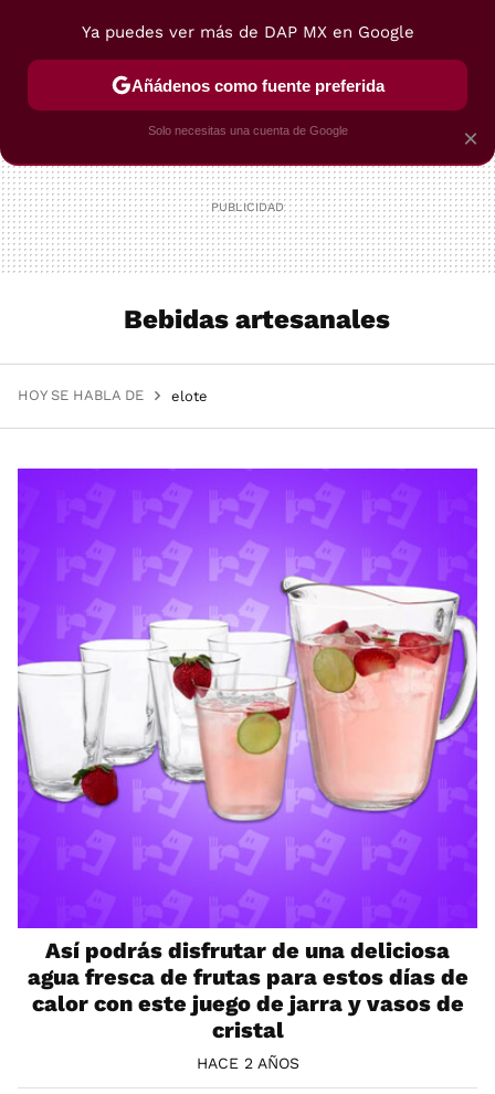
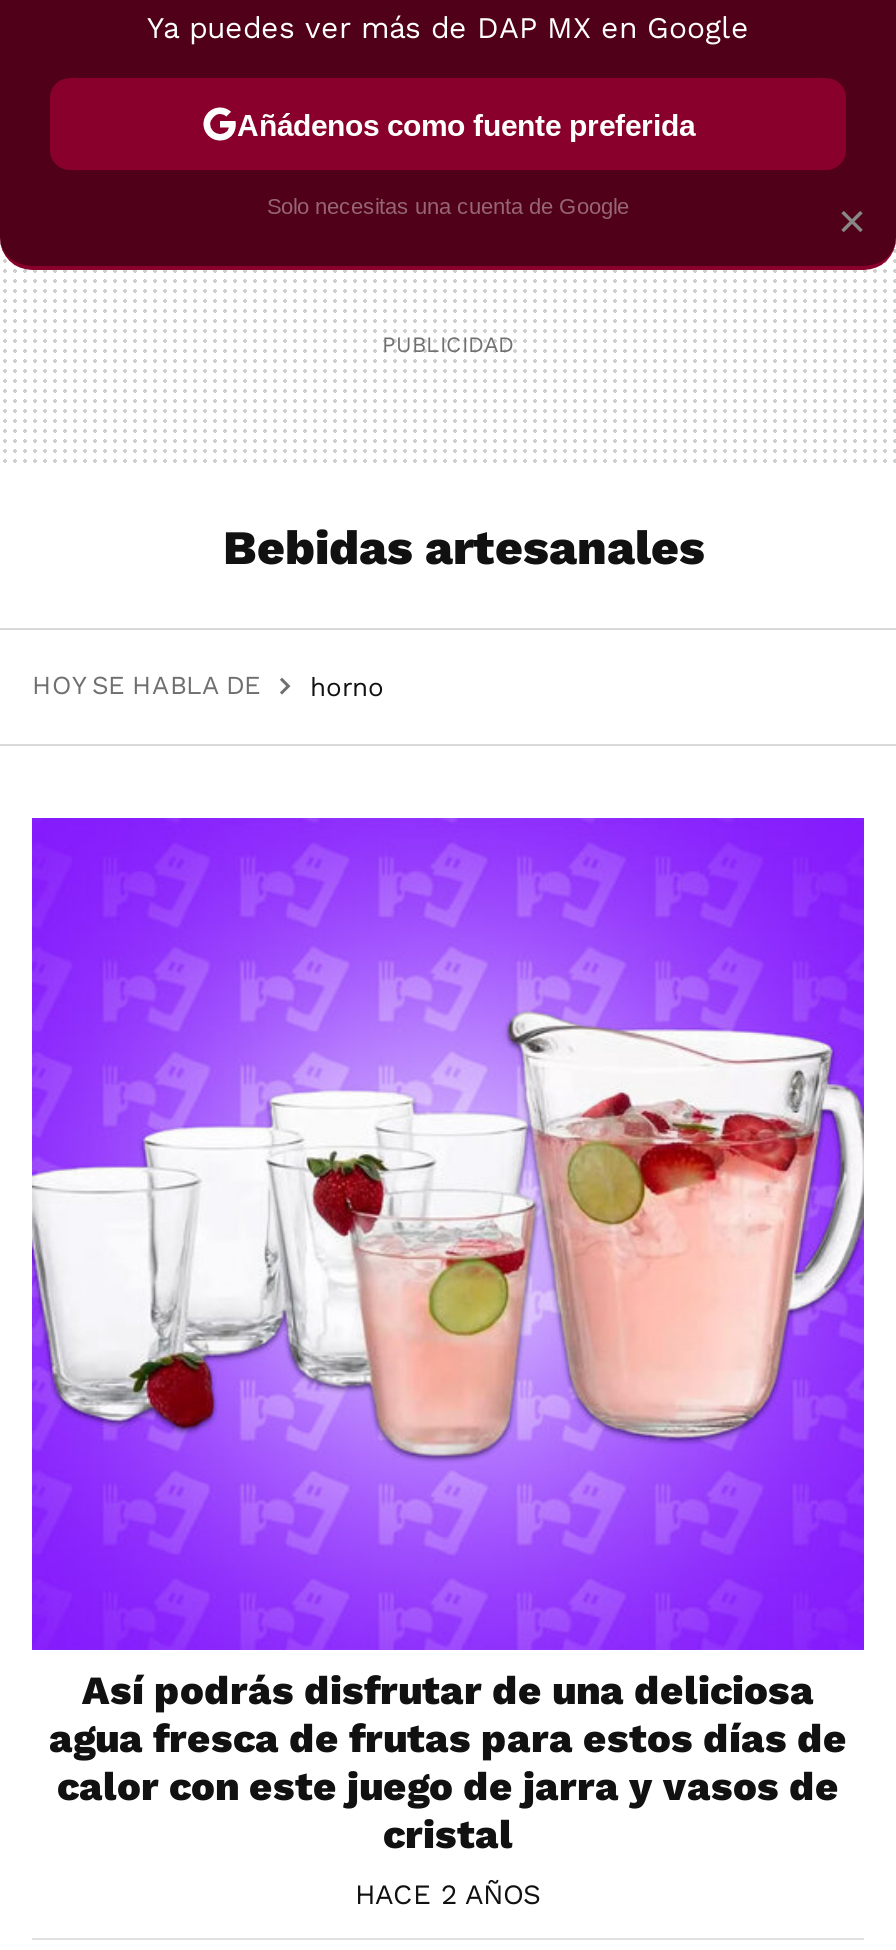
[171,387,208,404] elote -> [310,671,384,701] horno

